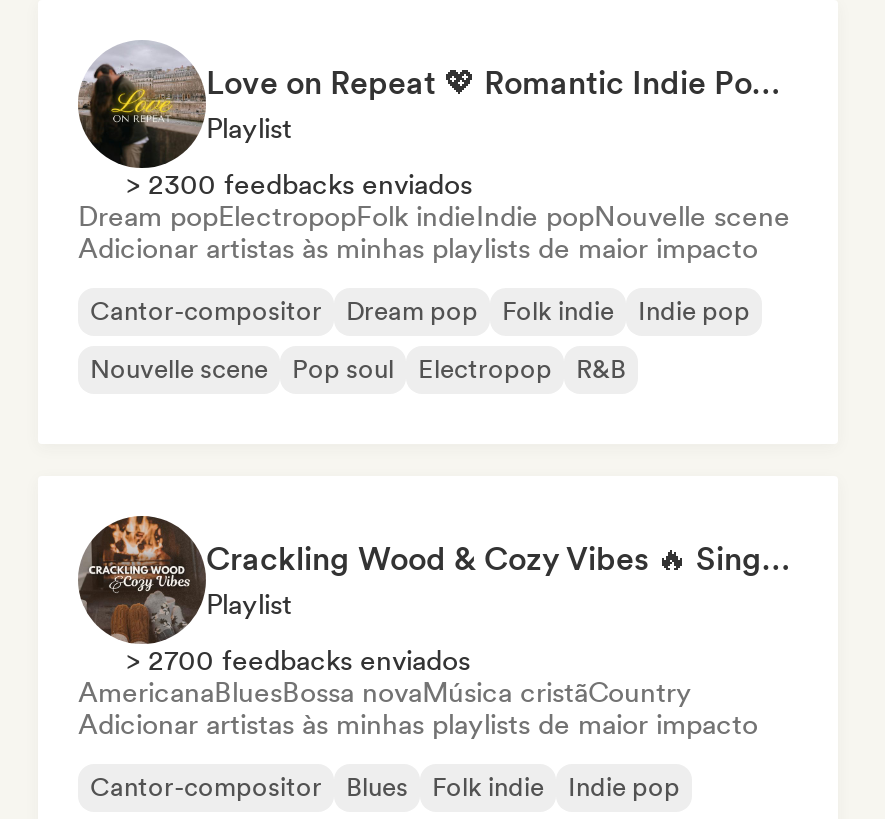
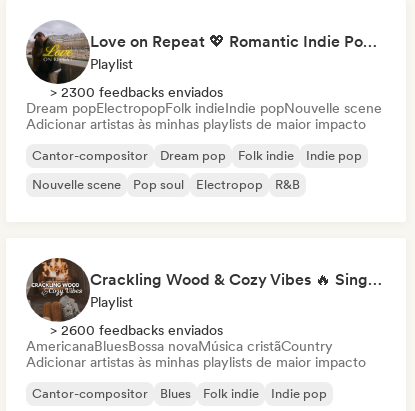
[126,644,470,676] > 2700 feedbacks enviados -> [50,322,223,338] > 2600 feedbacks enviados

